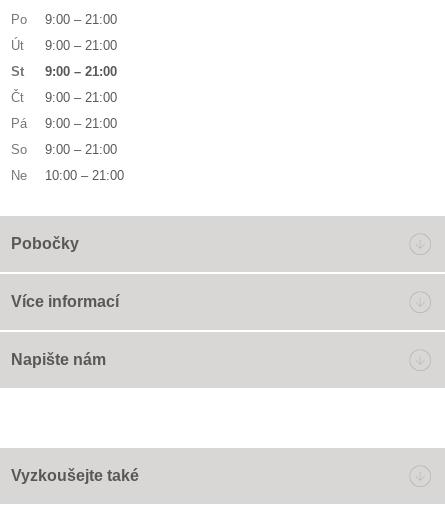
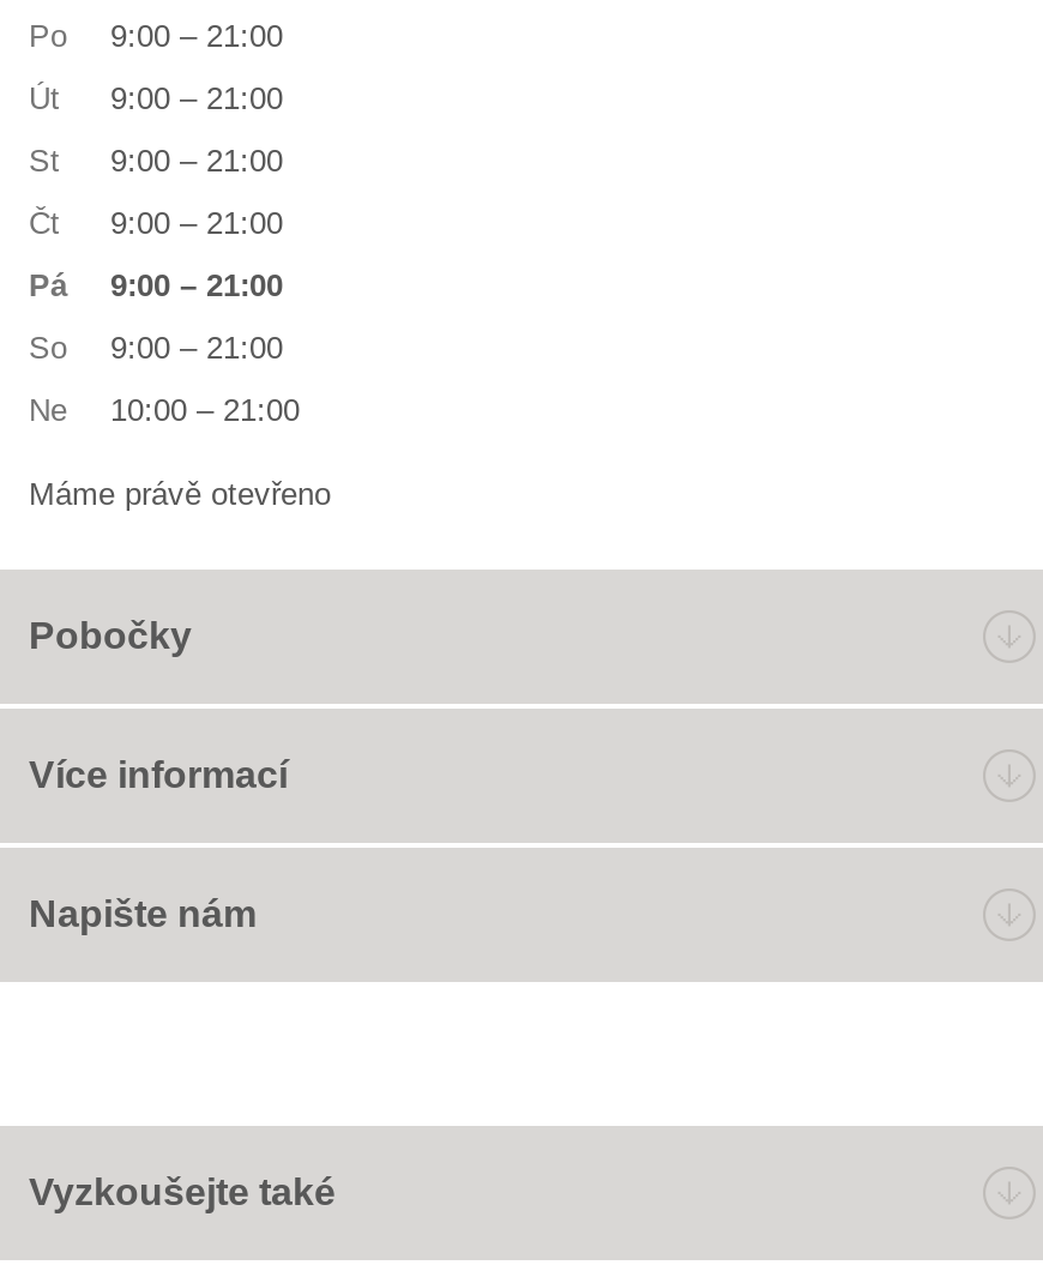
none -> [29,476,331,512] Máme právě otevřeno

